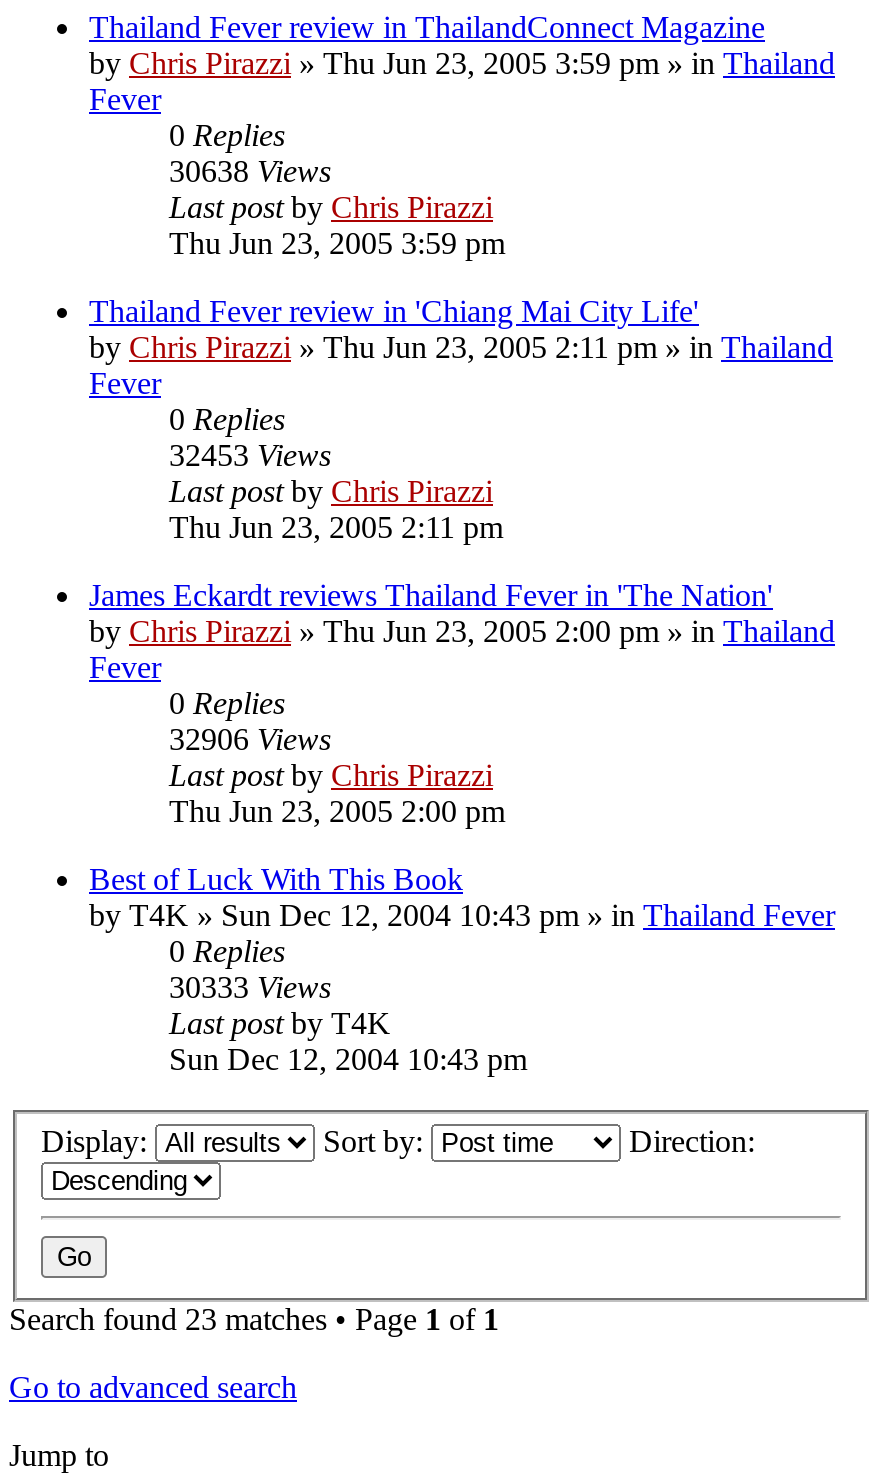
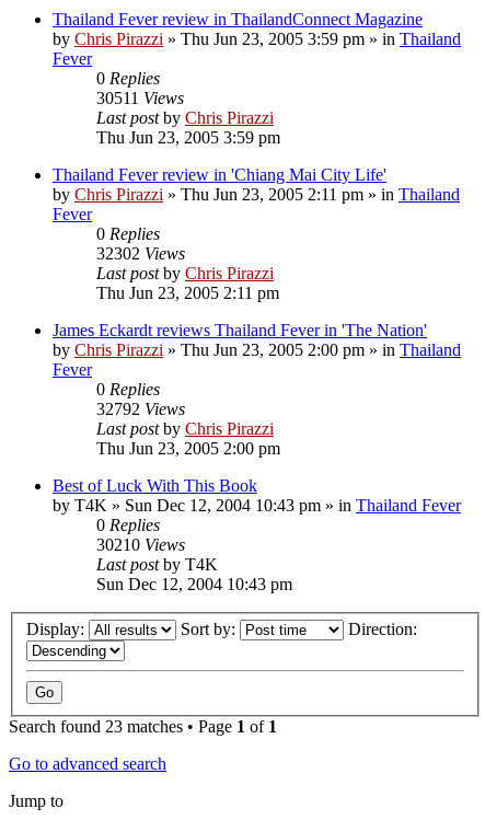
[169,154,331,188] 30638 Views -> [96,89,184,107] 30511 Views
[169,438,331,472] 32453 Views -> [96,244,185,263] 32302 Views
[169,722,331,756] 32906 Views -> [96,399,185,418] 32792 Views
[169,970,331,1004] 30333 Views -> [96,535,185,554] 30210 Views

